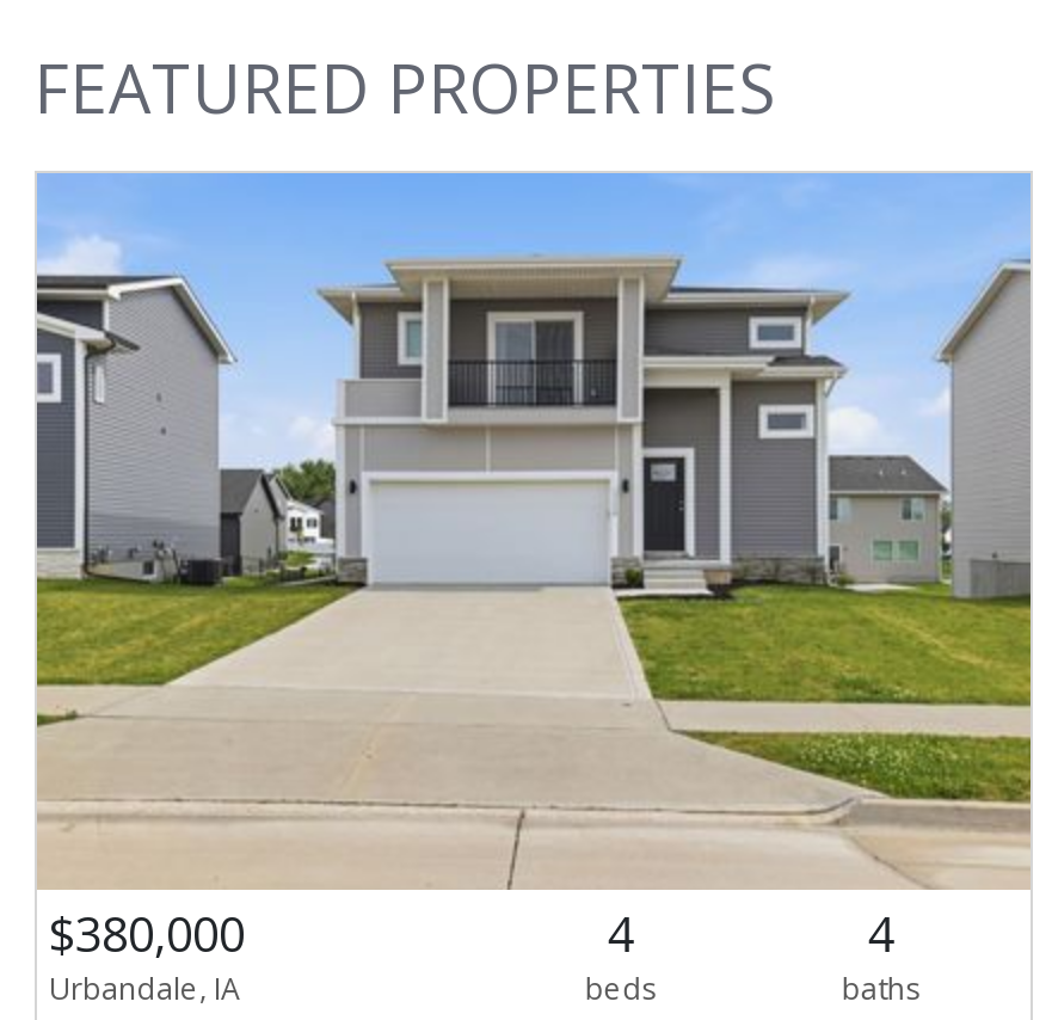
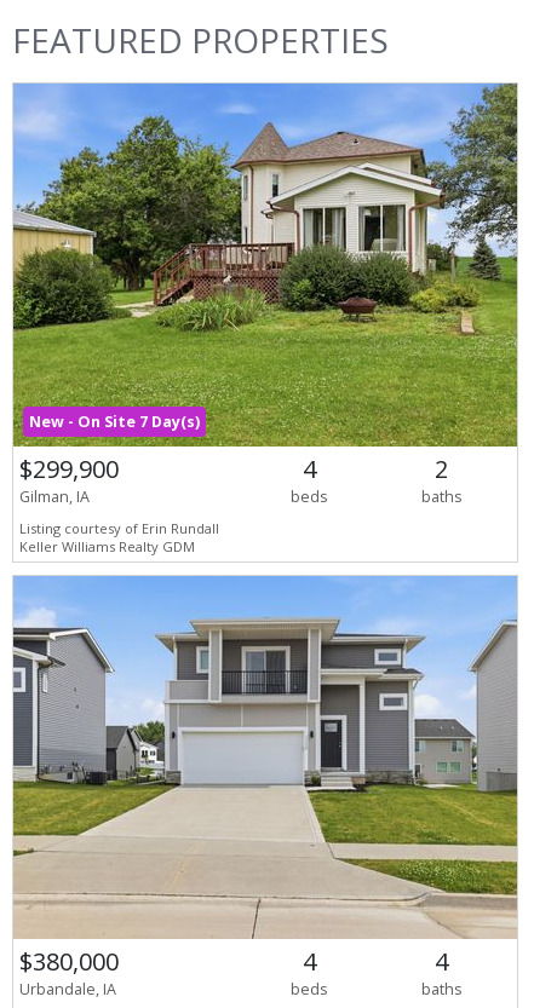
none -> [12,82,518,555] [image] | New - On Site 7 Day(s) | $299,900 | 4 | 2 | Gilman, IA | beds | baths | Listing courtesy of Erin Rundall | Keller Williams Realty GDM

